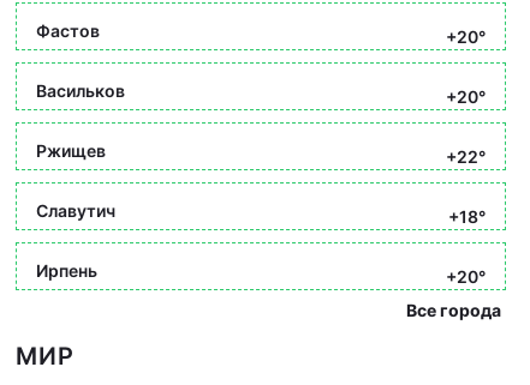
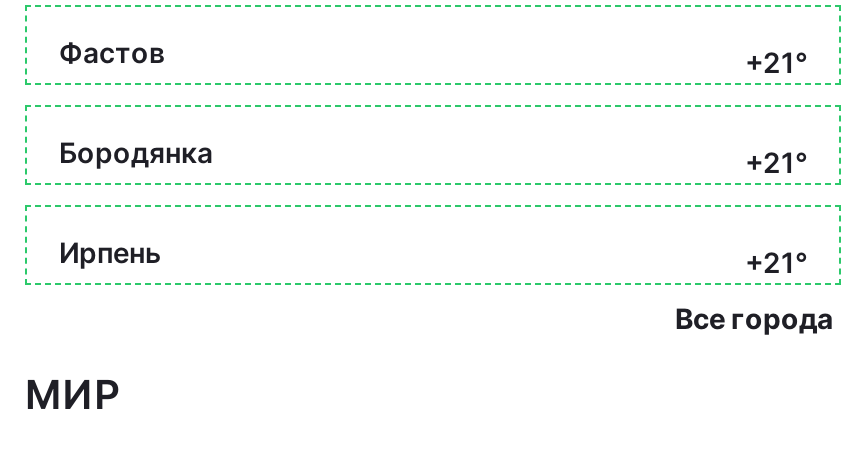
[36,26,486,227] +20° | Васильков | +20° | Ржищев | +22° | Славутич | +18° -> [59,45,807,179] +21° | Бородянка | +21°
[446,266,486,287] +20° -> [745,245,807,279] +21°

